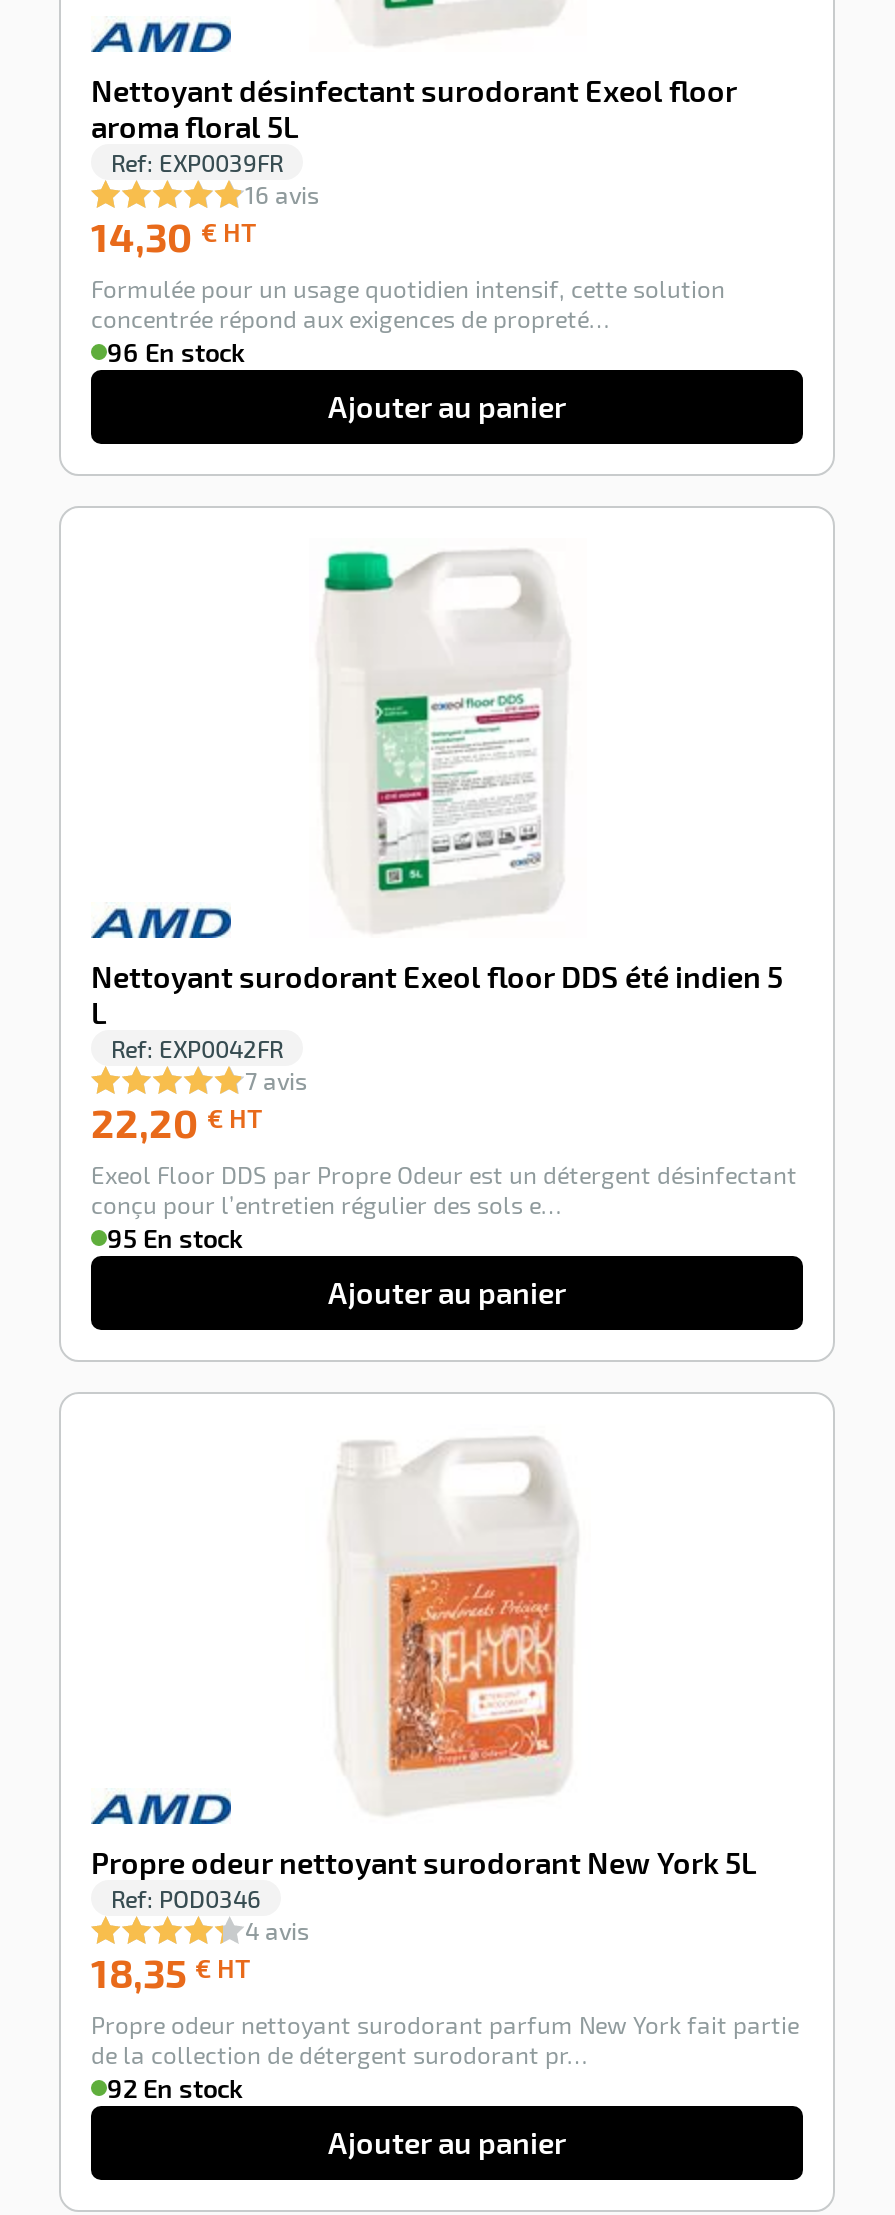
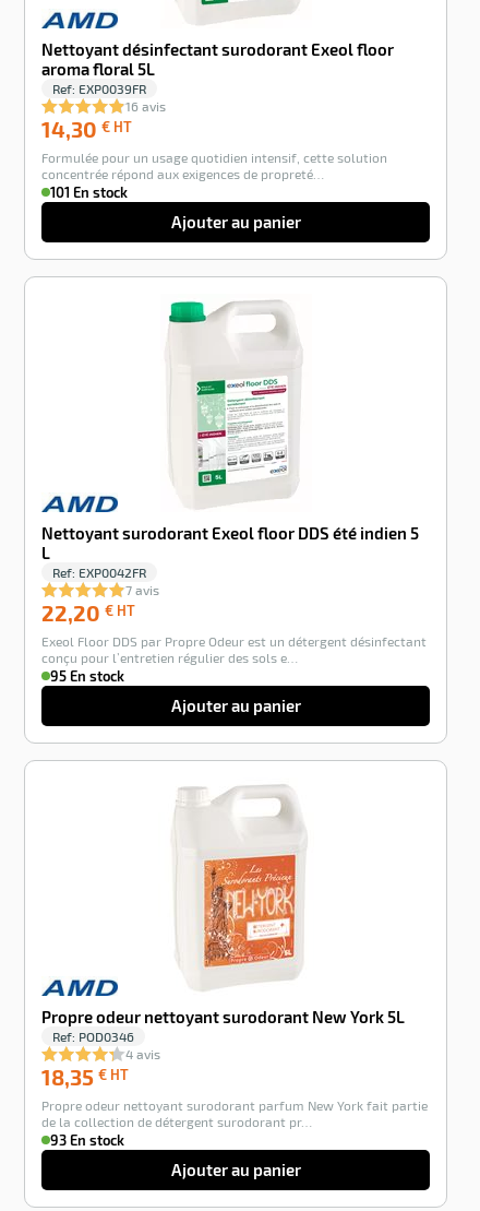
[107,336,245,368] 96 En stock -> [50,183,128,201] 101 En stock
[107,2072,243,2104] 92 En stock -> [50,1131,124,1149] 93 En stock

